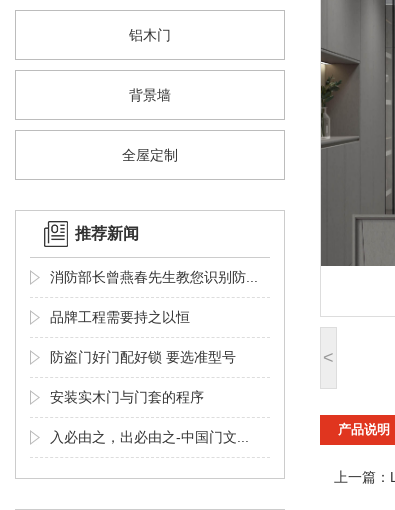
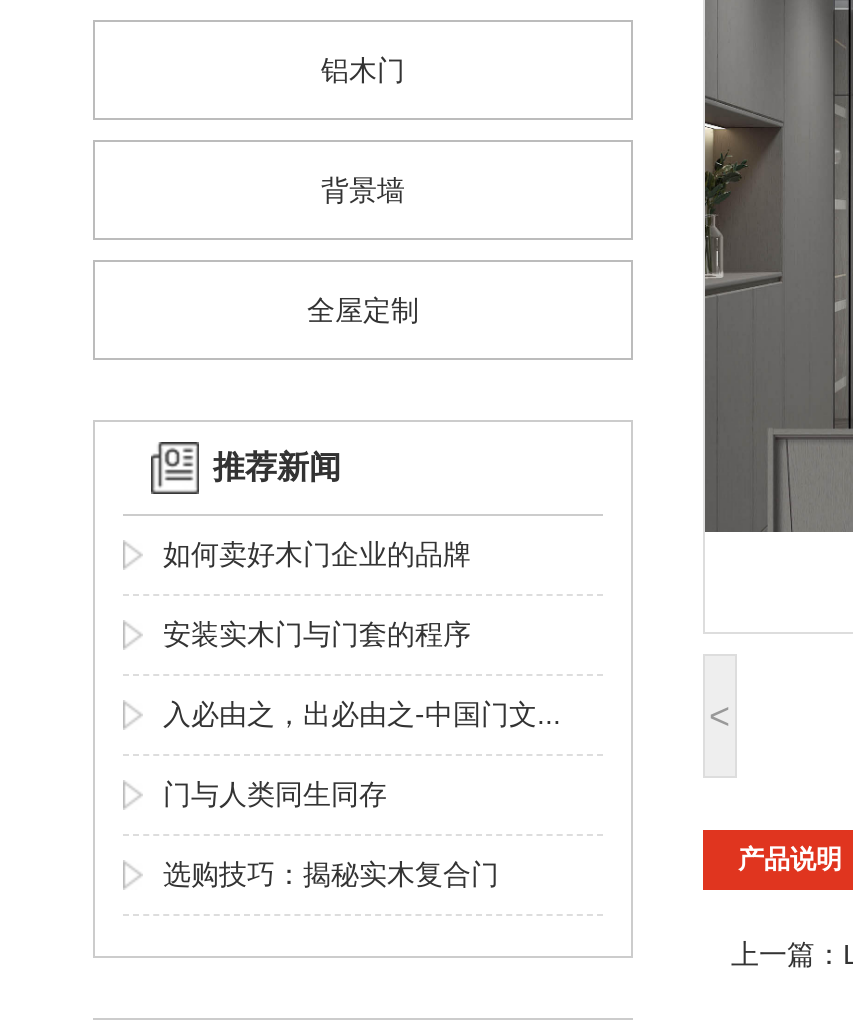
[50,269,258,365] 消防部长曾燕春先生教您识别防... | 品牌工程需要持之以恒 | 防盗门好门配好锁 要选准型号 -> [163,538,471,570] 如何卖好木门企业的品牌
moved [50,389,249,445] -> [163,618,561,730]: 安装实木门与门套的程序 | 入必由之，出必由之-中国门文...
none -> [163,778,499,890] 门与人类同生同存 | 选购技巧：揭秘实木复合门

